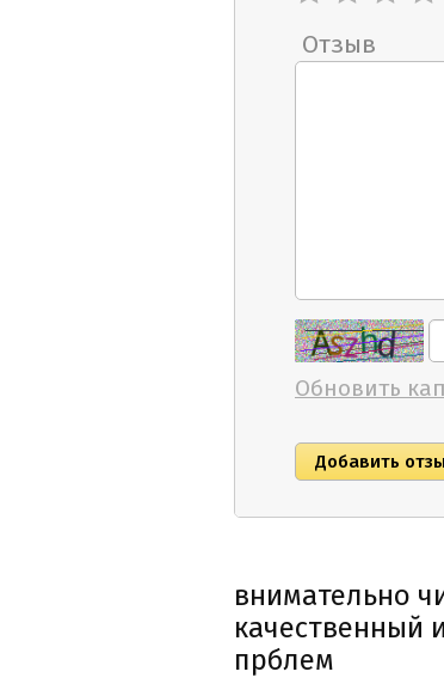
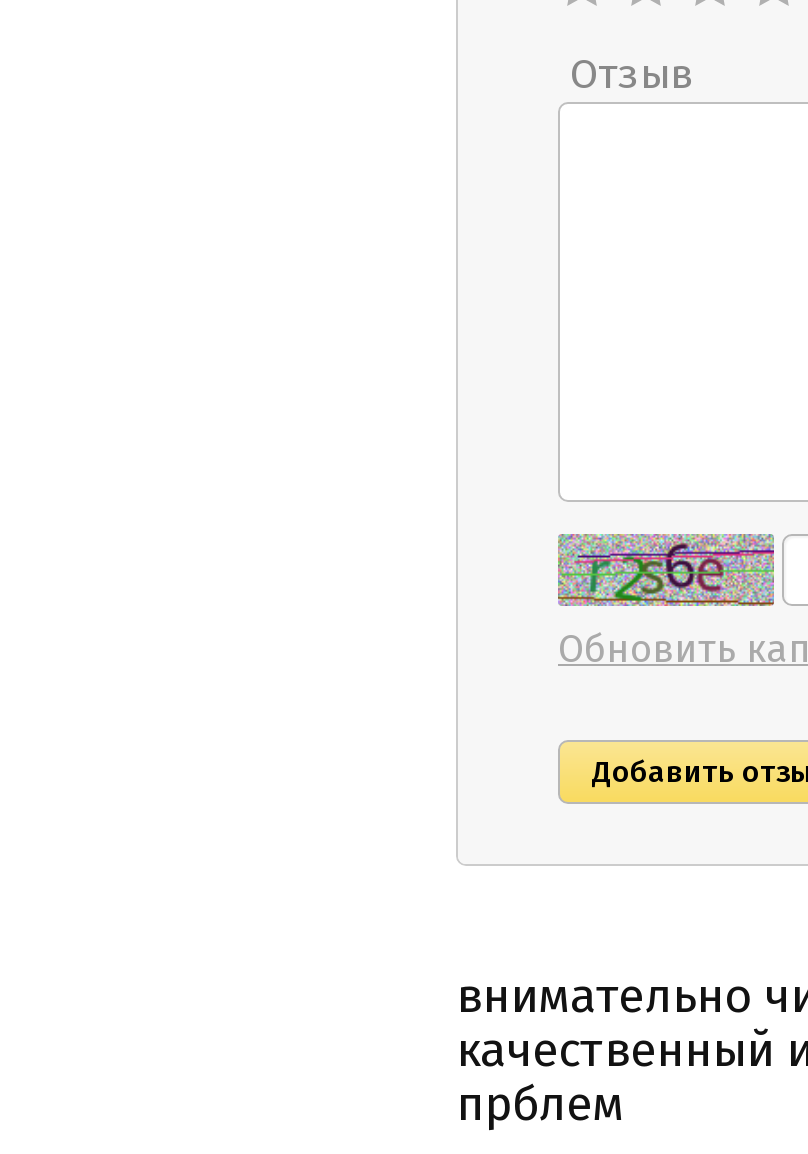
[295,319,425,364] [image] -> [560,534,776,608] [image]

